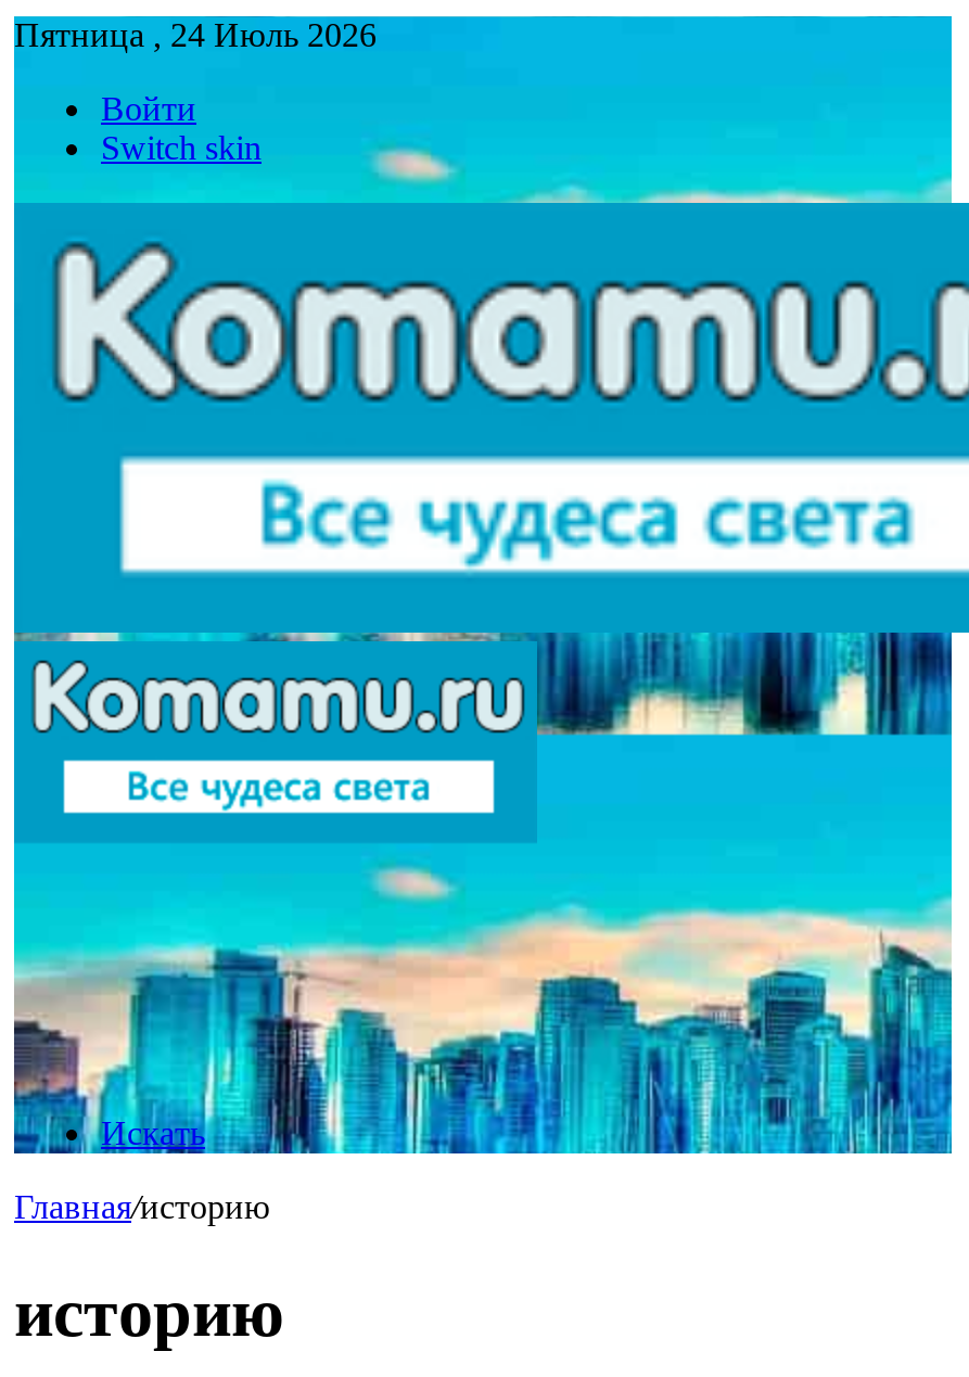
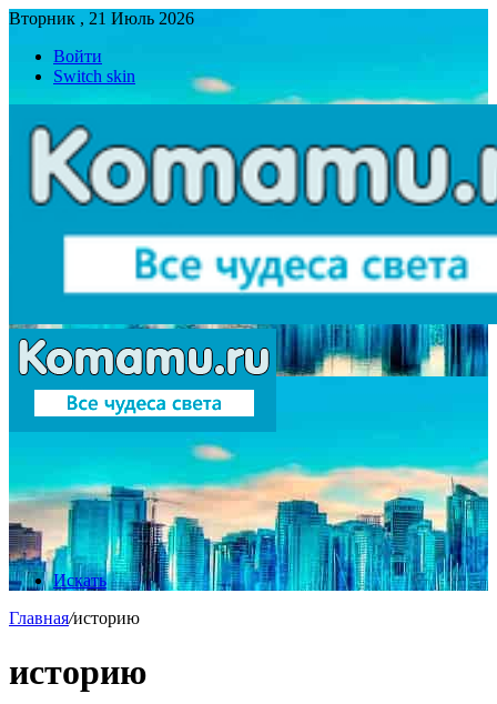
[14,16,377,53] Пятница , 24 Июль 2026 -> [9,9,194,28] Вторник , 21 Июль 2026

